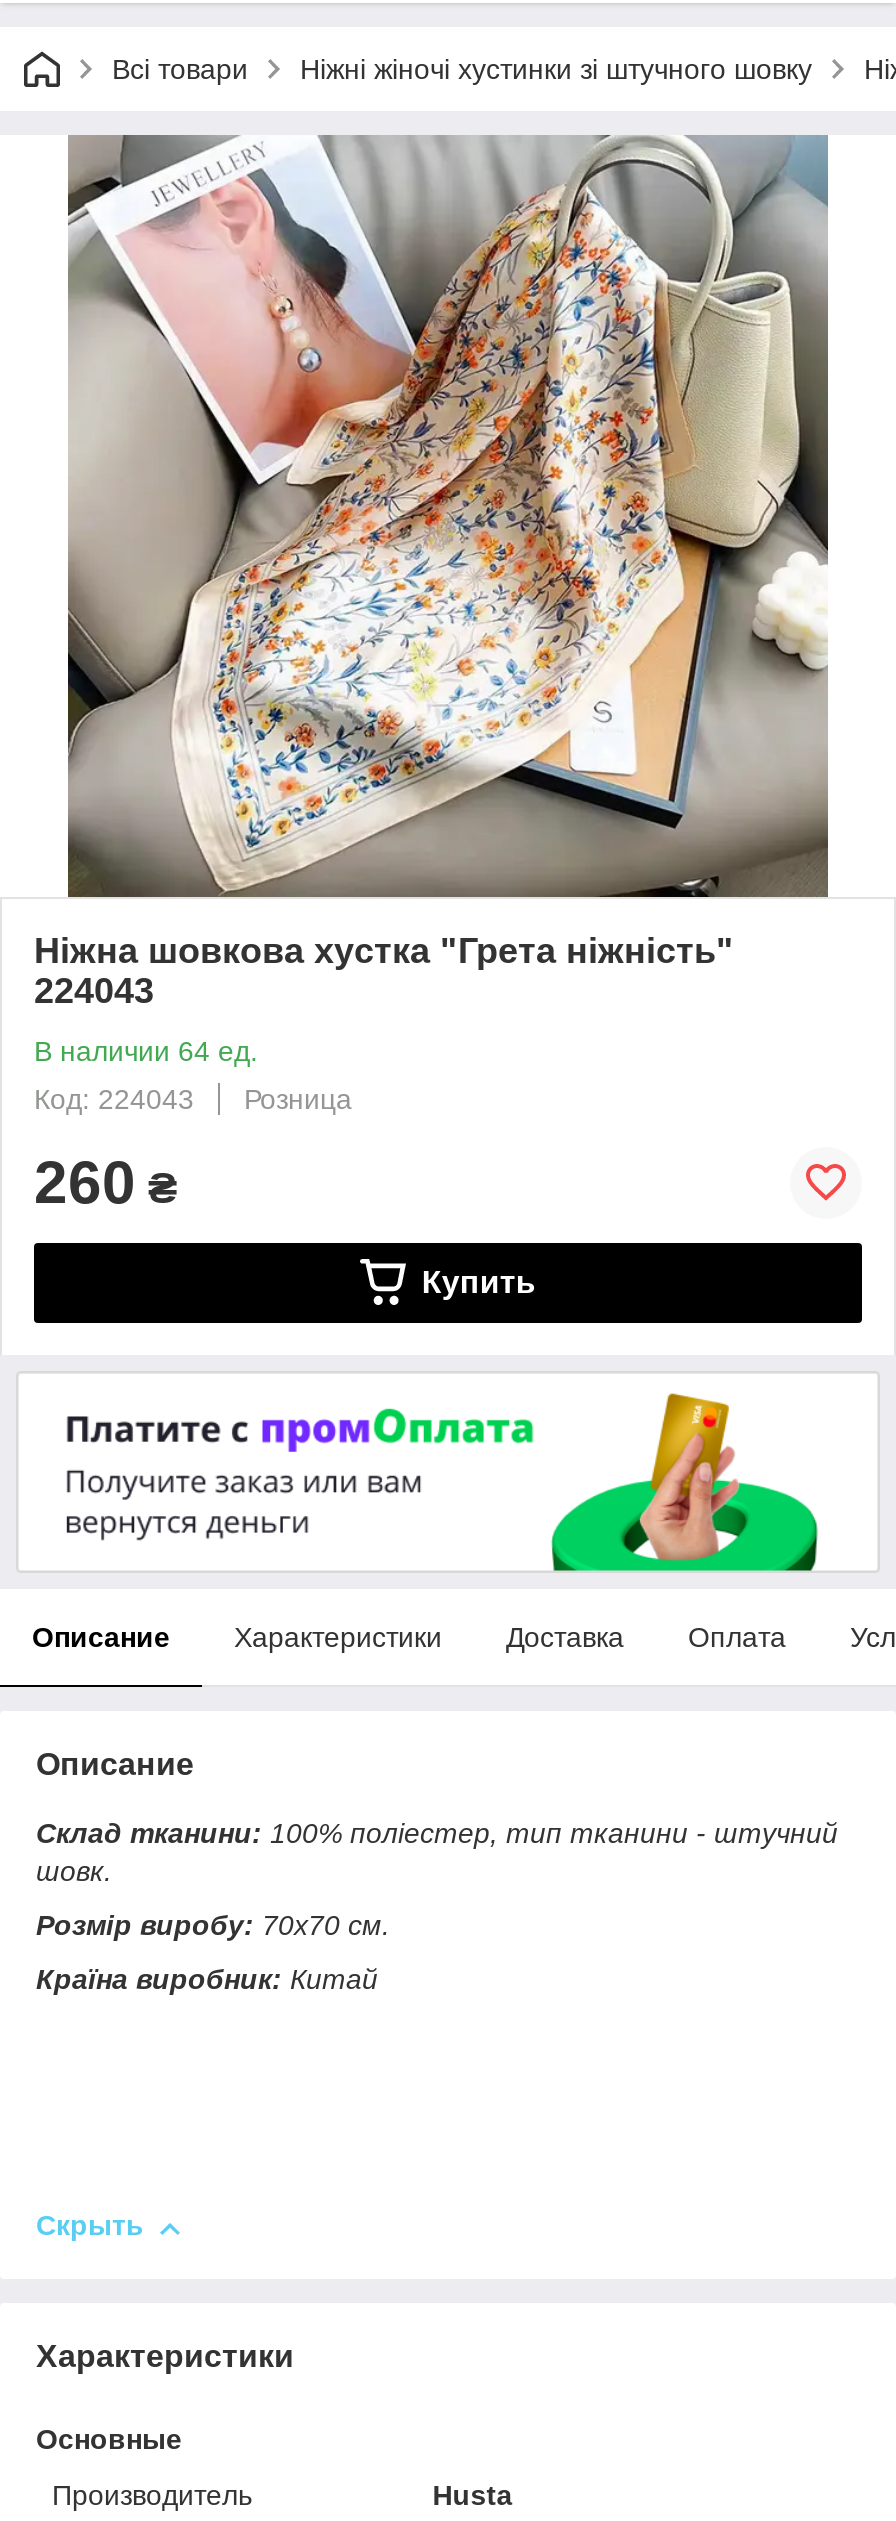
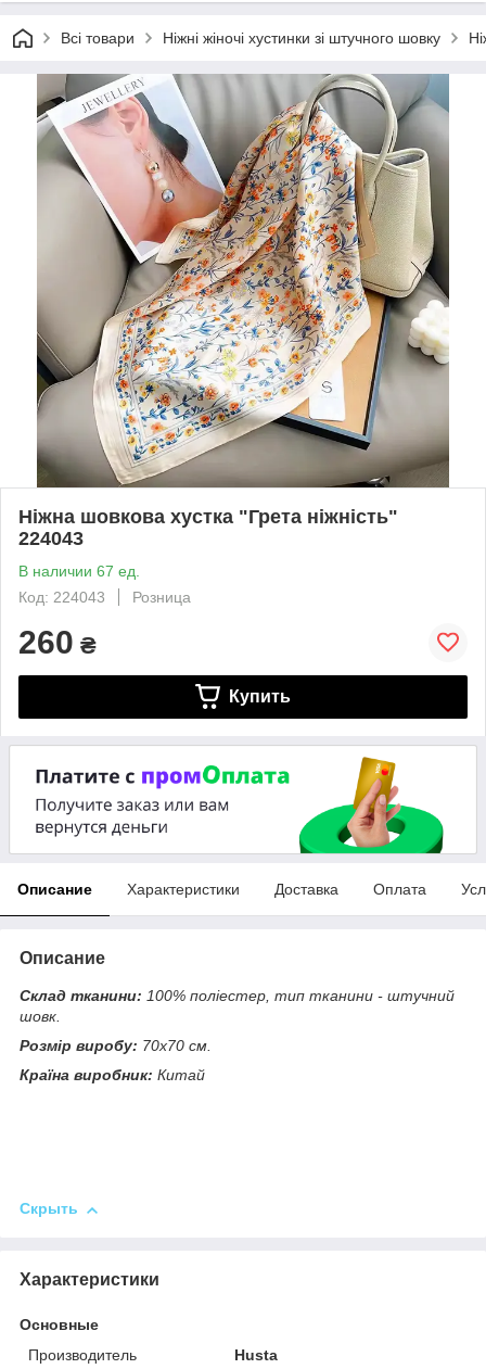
[34,1035,258,1067] В наличии 64 ед. -> [18,562,140,580] В наличии 67 ед.

